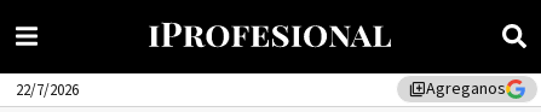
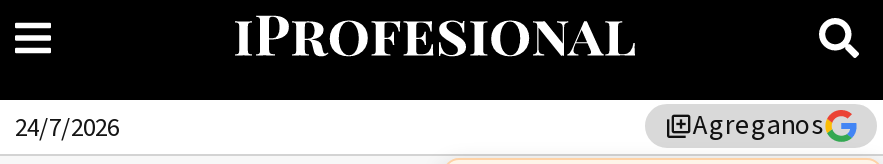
[16,81,79,101] 22/7/2026 -> [15,112,119,146] 24/7/2026

